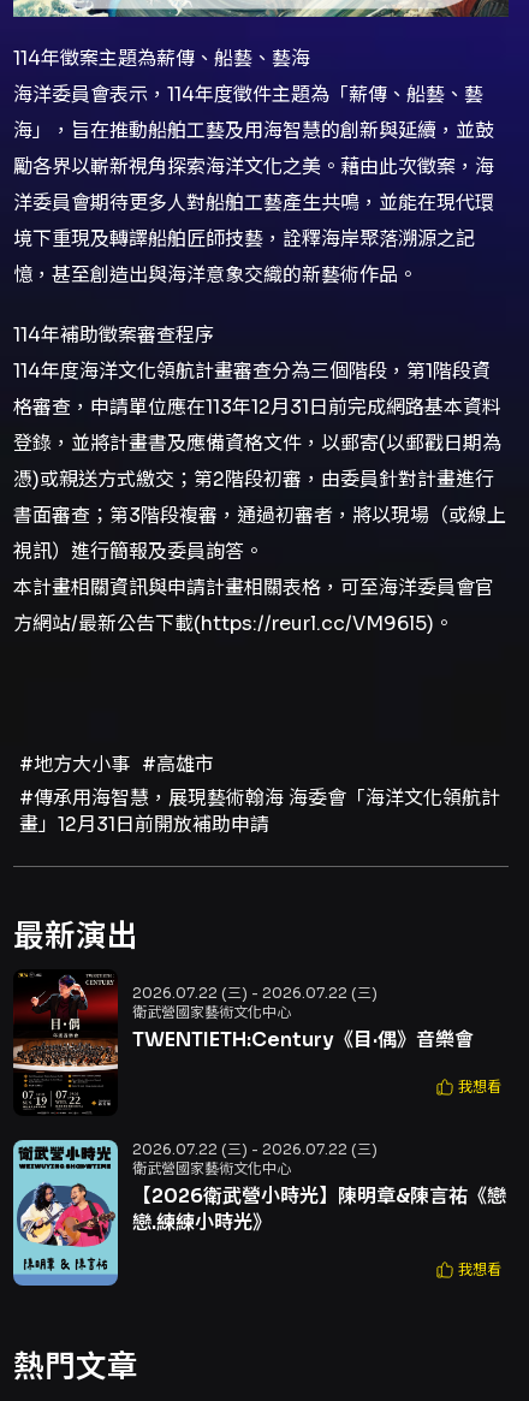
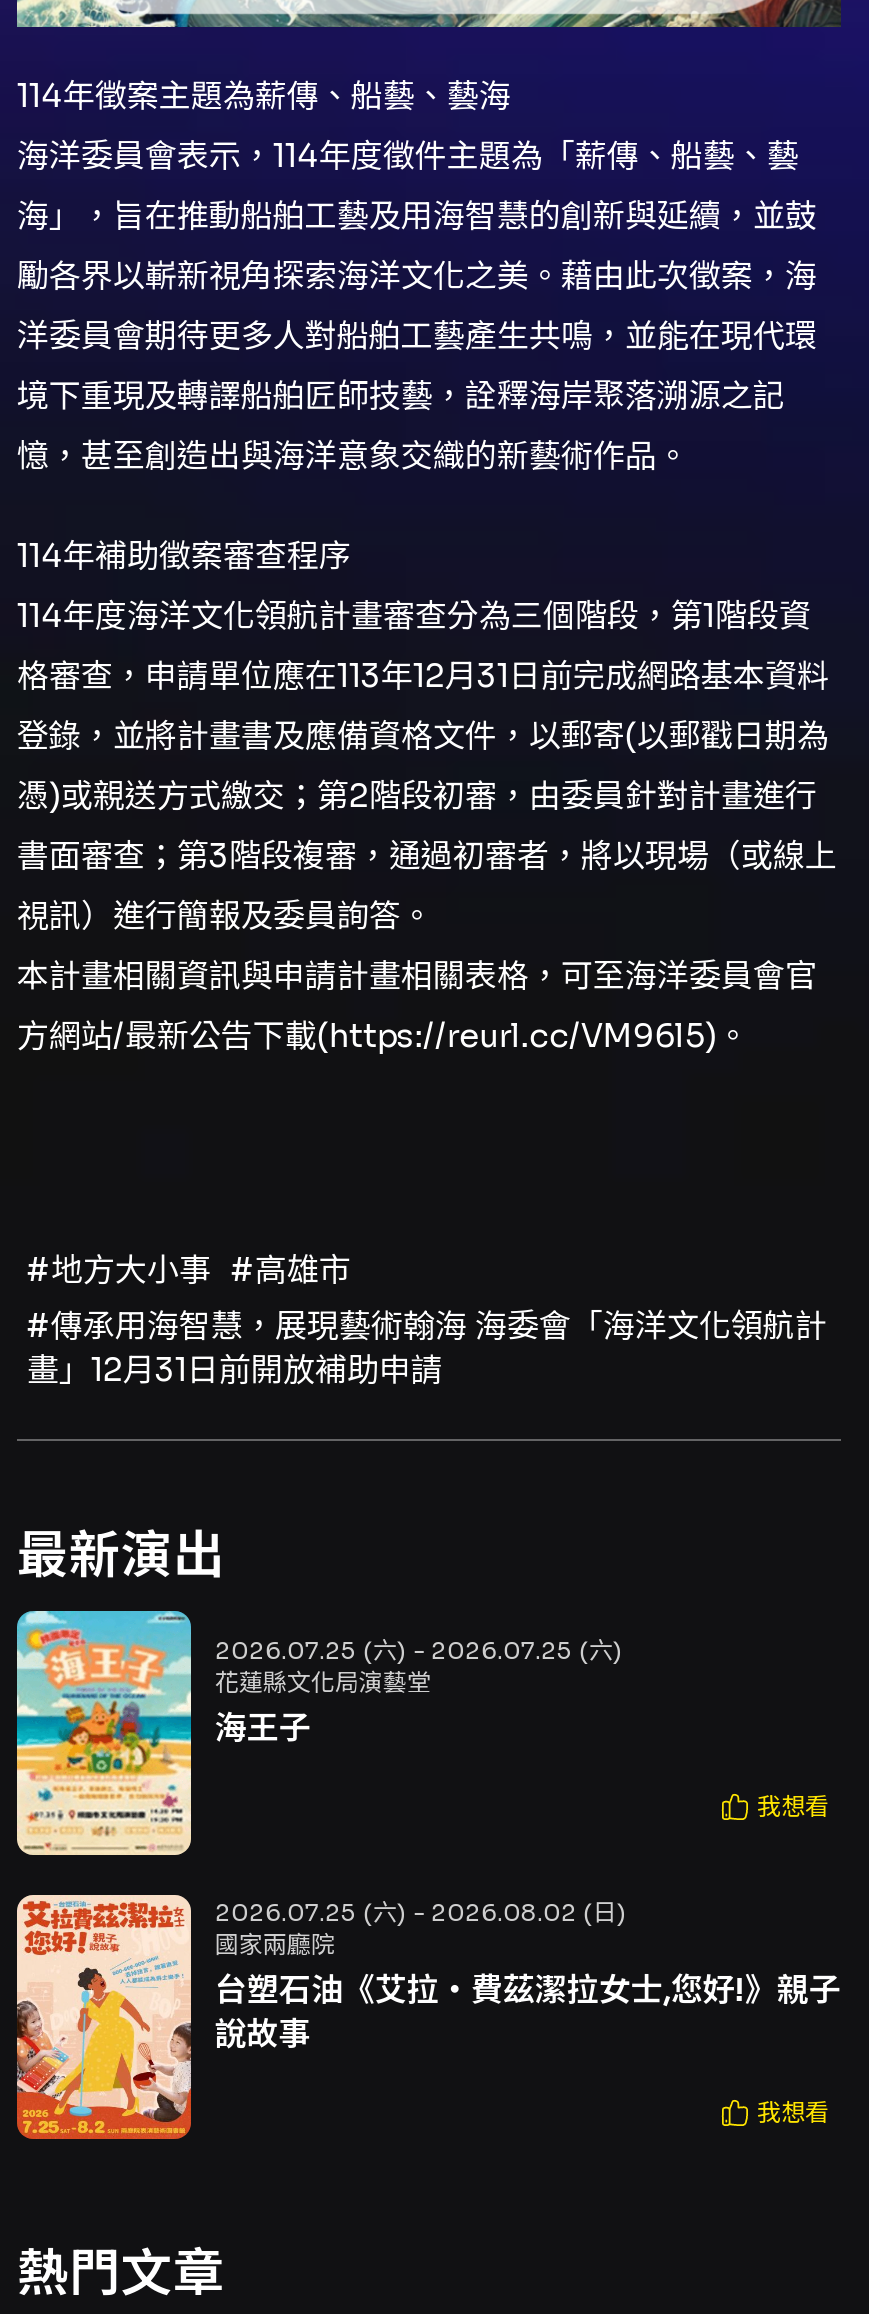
[12,968,474,1116] [image] | 2026.07.22 (三) - 2026.07.22 (三) | 衛武營國家藝術文化中心 | TWENTIETH:Century《目·偶》音樂會 -> [15,1608,623,1858] [image] | 2026.07.25 (六) - 2026.07.25 (六) | 花蓮縣文化局演藝堂 | 海王子
[12,1139,506,1287] [image] | 2026.07.22 (三) - 2026.07.22 (三) | 衛武營國家藝術文化中心 | 【2026衛武營小時光】陳明章&陳言祐《戀 | 戀.練練小時光》 -> [15,1892,841,2142] [image] | 2026.07.25 (六) - 2026.08.02 (日) | 國家兩廳院 | 台塑石油《艾拉・費茲潔拉女士,您好!》親子 | 說故事

